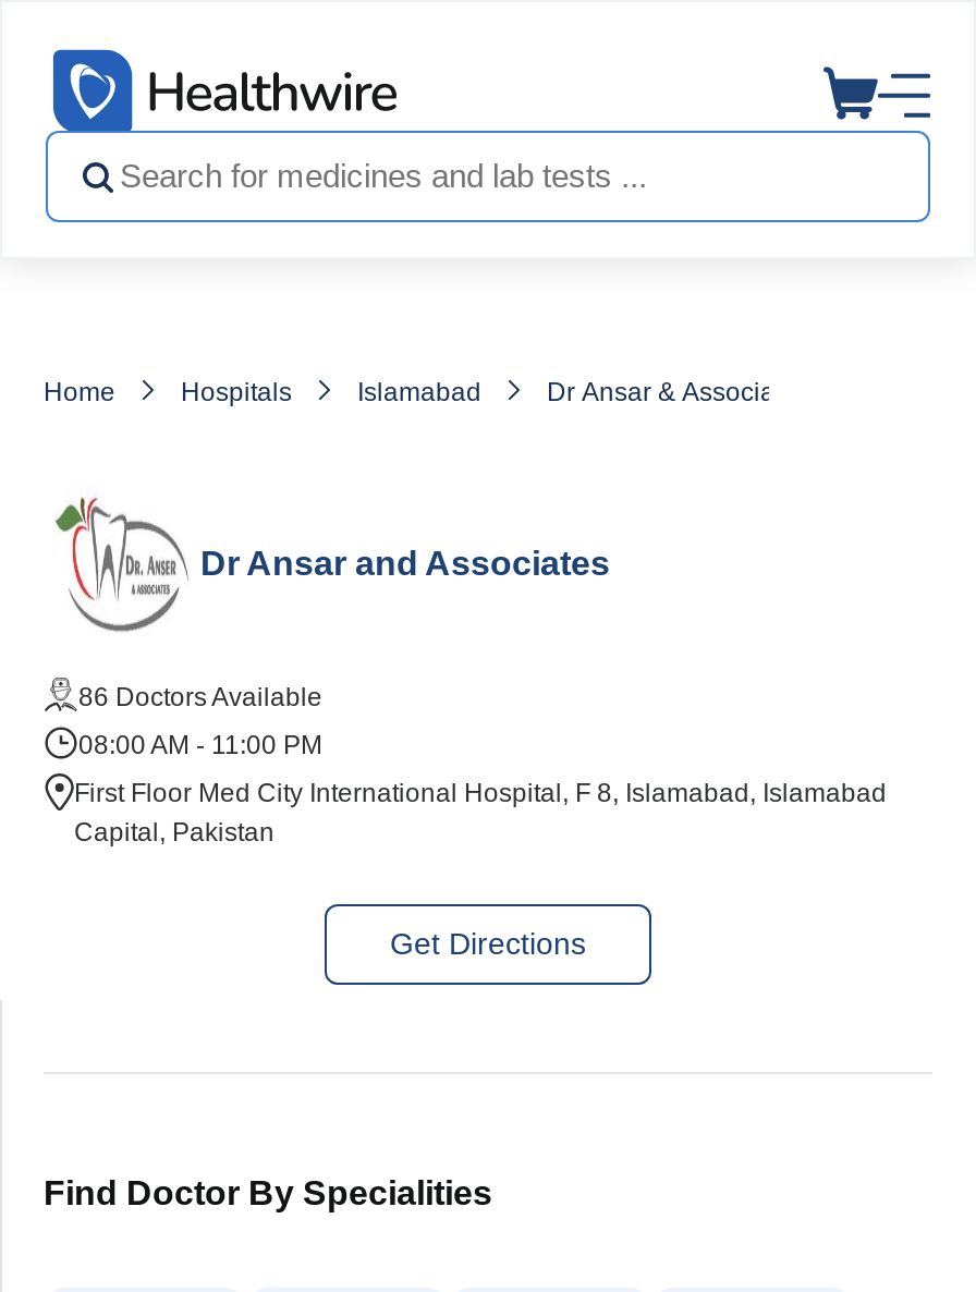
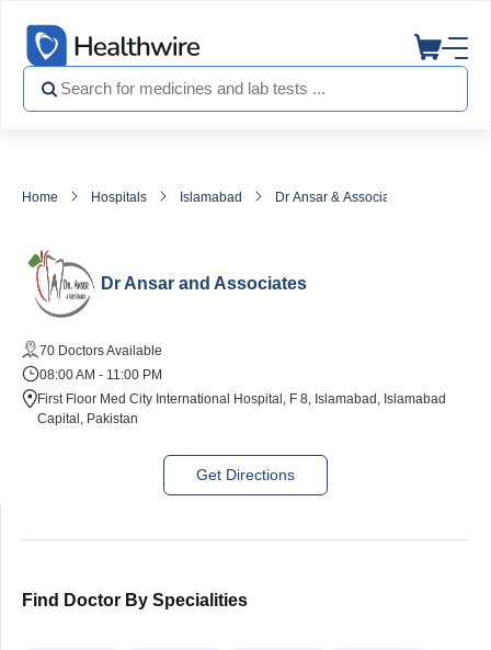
[78,682,322,712] 86 Doctors Available -> [39,343,162,358] 70 Doctors Available

